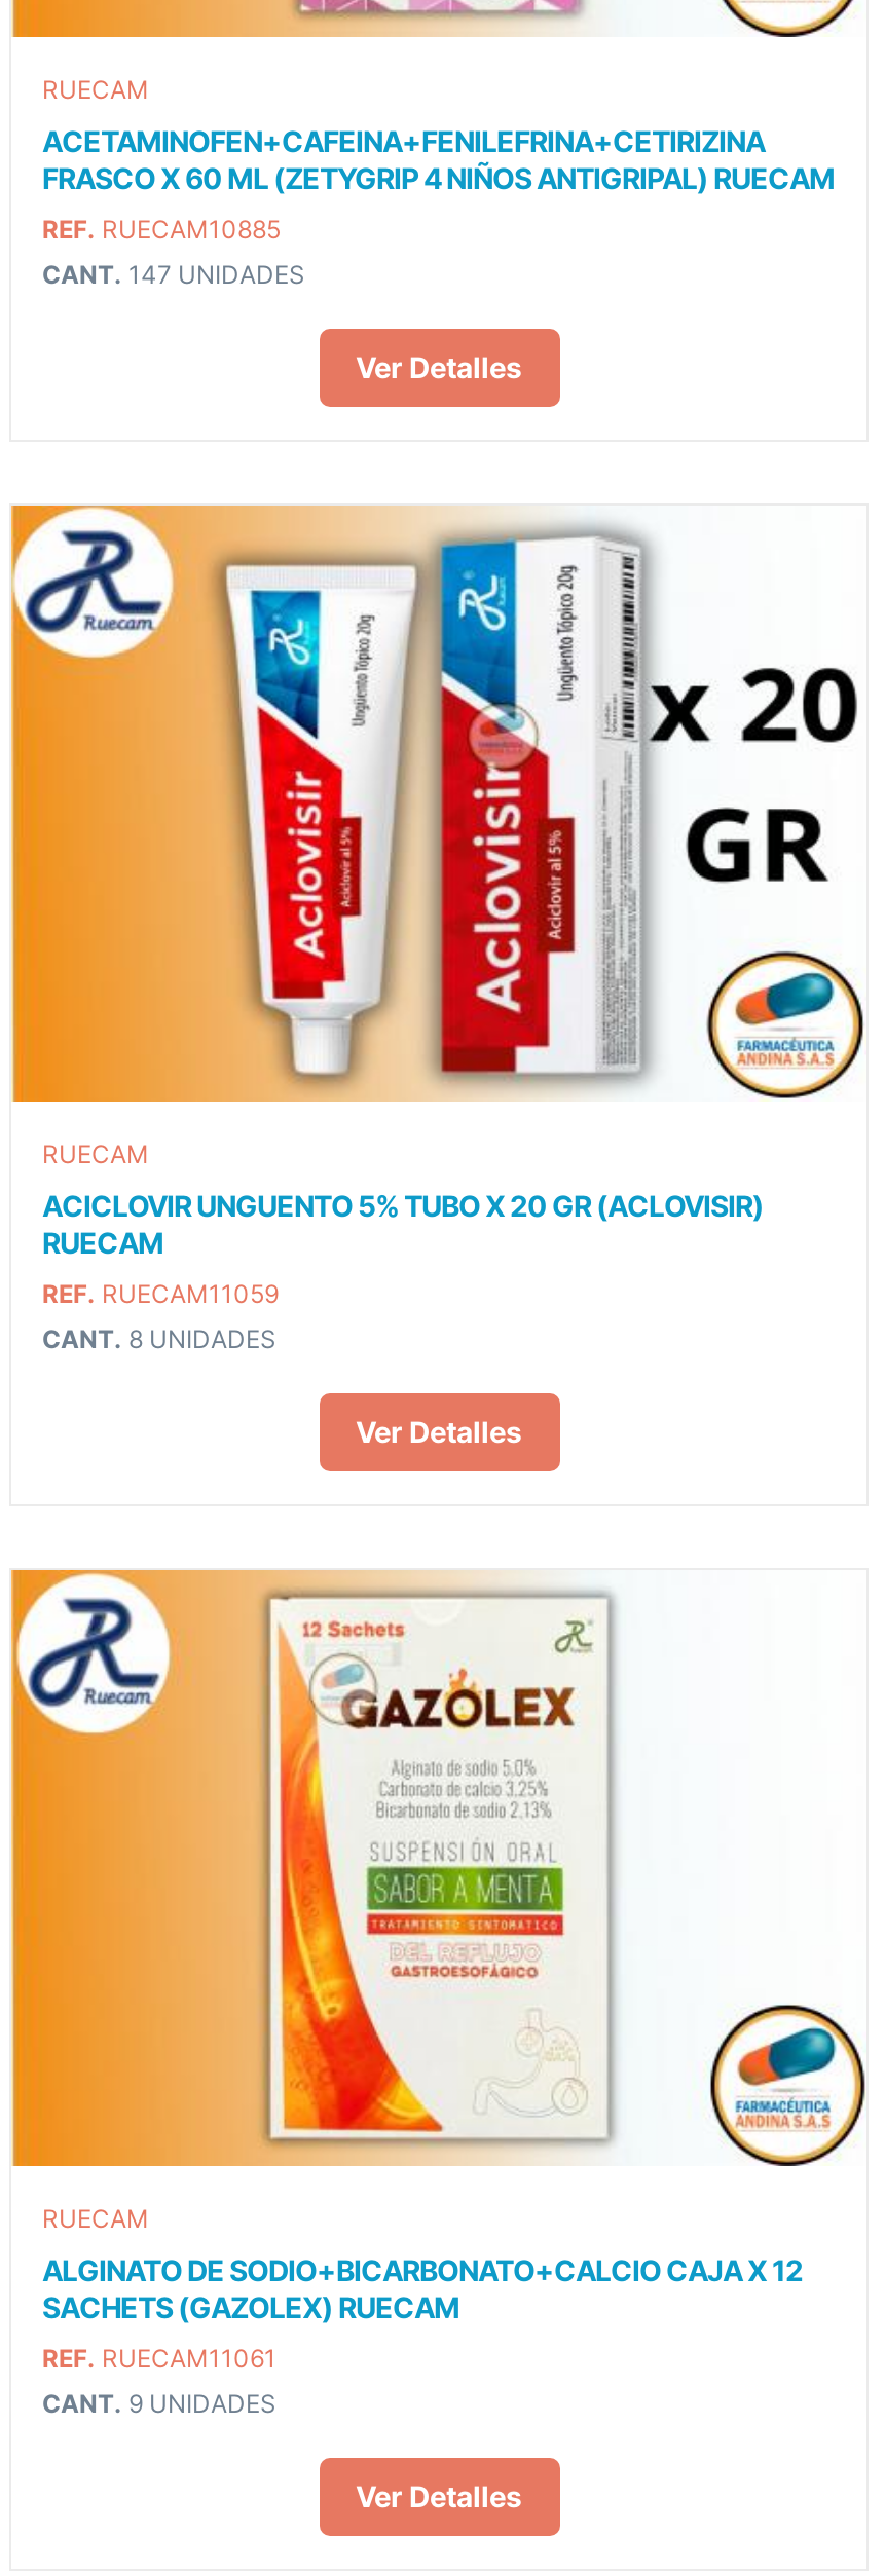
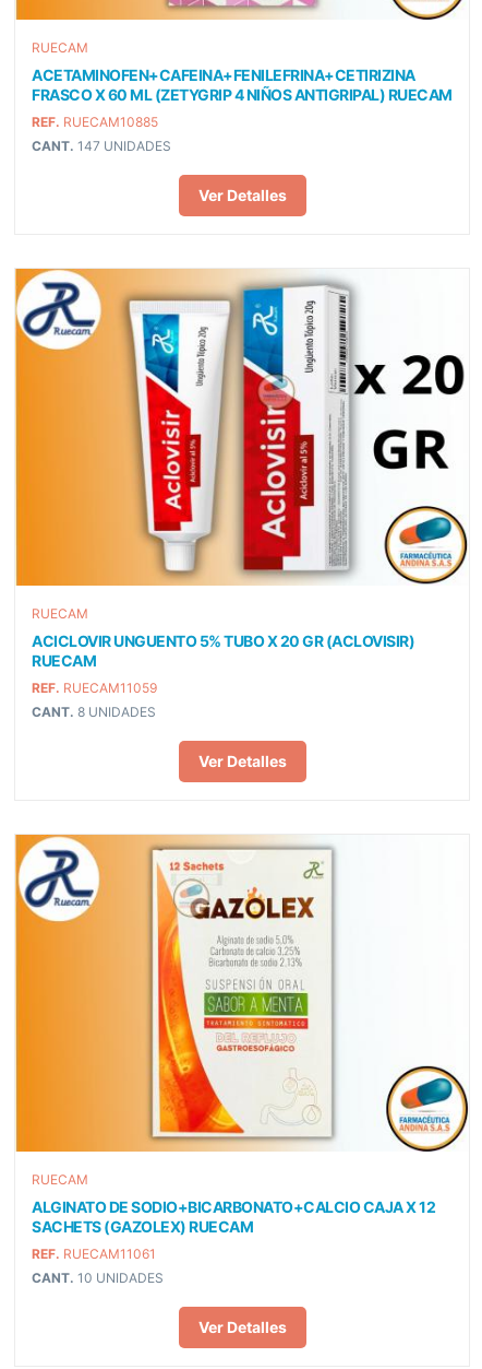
[42,2387,276,2418] CANT. 9 UNIDADES -> [32,1269,164,1286] CANT. 10 UNIDADES

